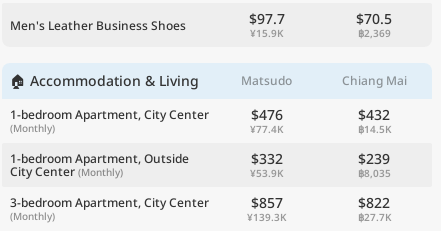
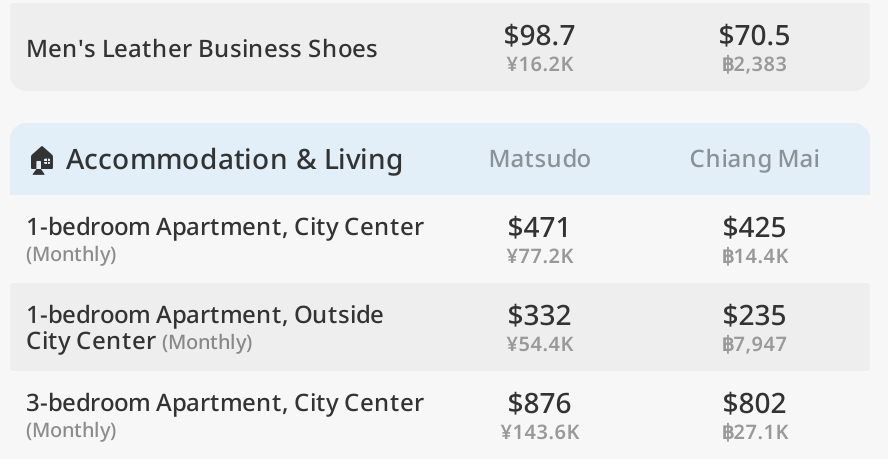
[249,9,285,40] $97.7 | ¥15.9K -> [504,15,576,77] $98.7 | ¥16.2K
[358,26,391,40] ฿2,369 -> [722,49,788,77] ฿2,383
[250,105,283,136] $476 | ¥77.4K -> [506,207,572,269] $471 | ¥77.2K
[358,105,391,136] $432 | ฿14.5K -> [722,207,788,269] $425 | ฿14.4K
[358,149,391,180] $239 | ฿8,035 -> [722,295,788,357] $235 | ฿7,947
[250,166,283,180] ¥53.9K -> [506,329,572,357] ¥54.4K
[247,193,286,224] $857 | ¥139.3K -> [500,383,578,445] $876 | ¥143.6K
[358,193,391,224] $822 | ฿27.7K -> [722,383,788,445] $802 | ฿27.1K

